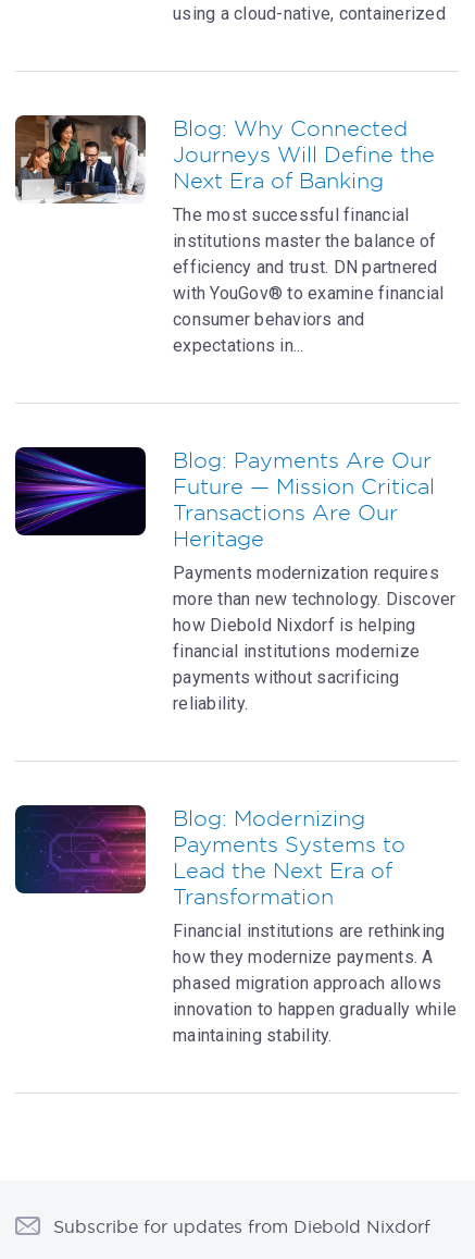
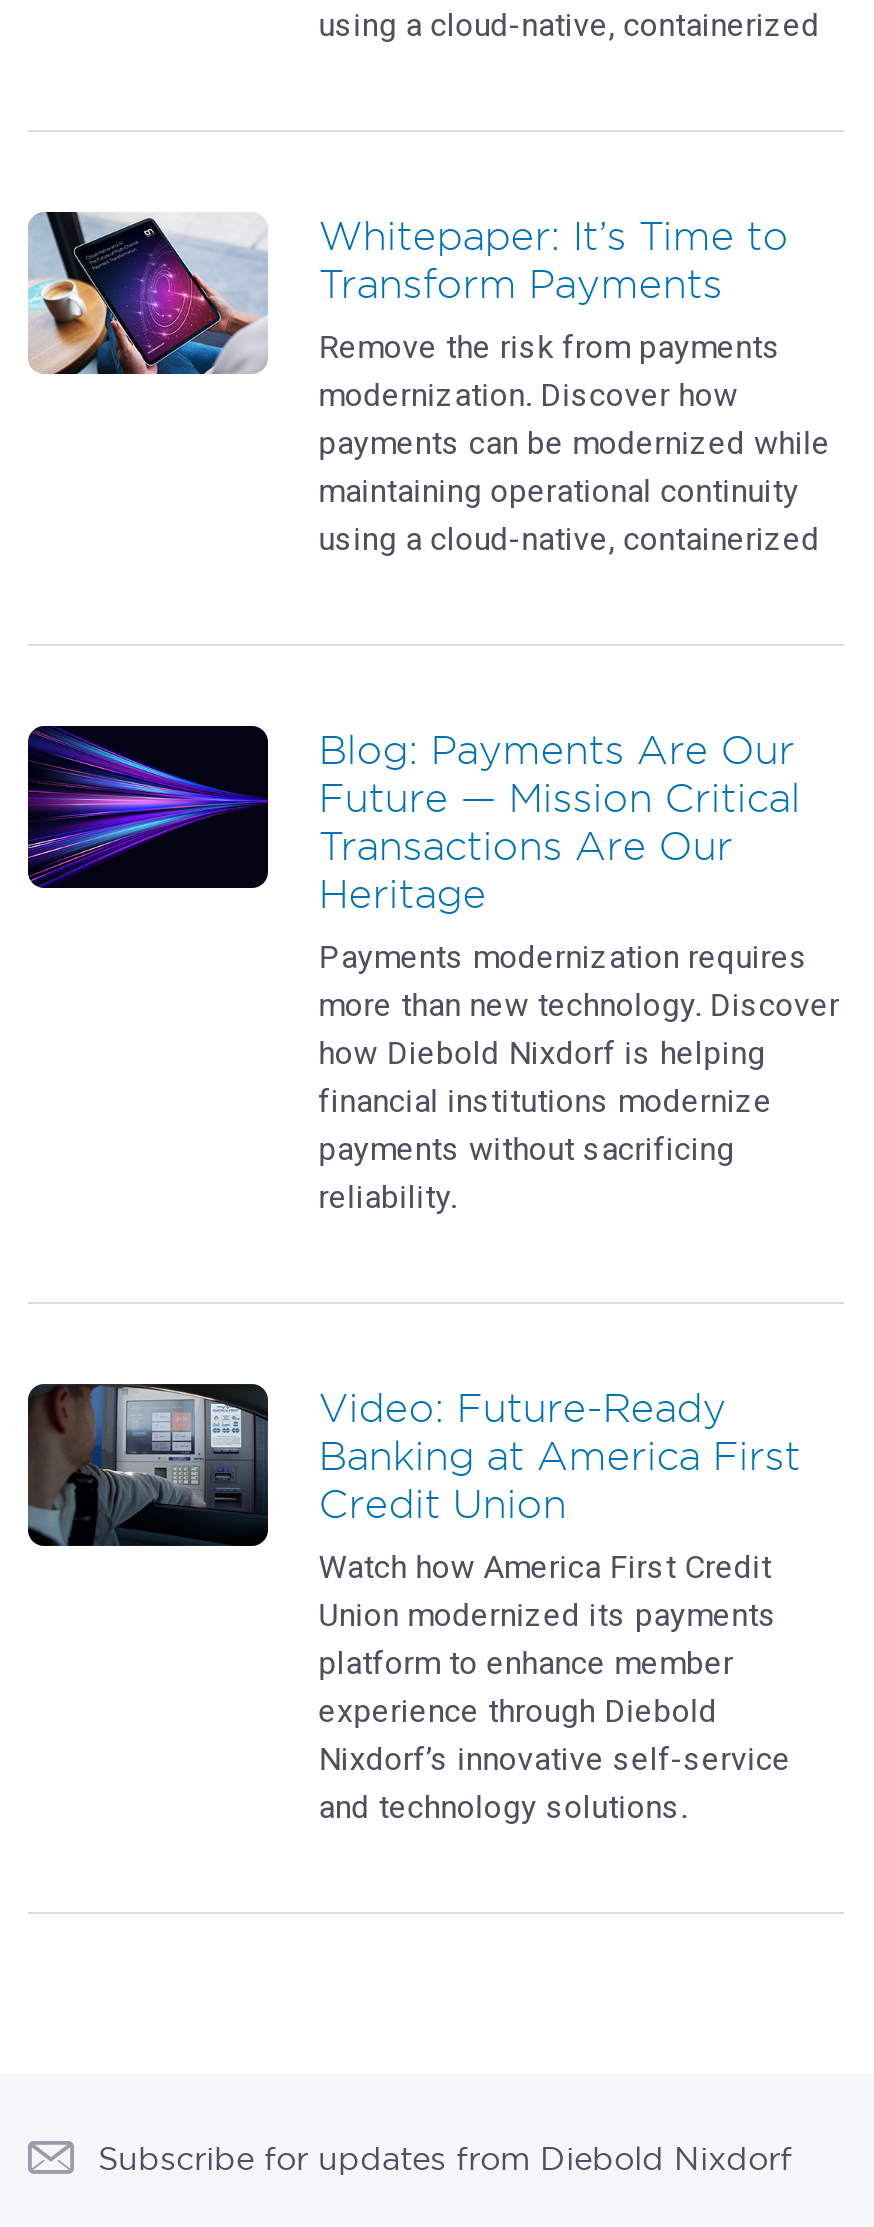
[14,114,444,356] [image] | Blog: Why Connected | Journeys Will Define the | Next Era of Banking | The most successful financial | institutions master the balance of | efficiency and trust. DN partnered | with YouGov® to examine financial | consumer behaviors and | expectations in... -> [28,210,830,558] [image] | Whitepaper: It’s Time to | Transform Payments | Remove the risk from payments | modernization. Discover how | payments can be modernized while | maintaining operational continuity | using a cloud-native, containerized
[15,804,457,1046] [image] | Blog: Modernizing | Payments Systems to | Lead the Next Era of | Transformation | Financial institutions are rethinking | how they modernize payments. A | phased migration approach allows | innovation to happen gradually while | maintaining stability. -> [28,1382,800,1826] [image] | Video: Future-Ready | Banking at America First | Credit Union | Watch how America First Credit | Union modernized its payments | platform to enhance member | experience through Diebold | Nixdorf’s innovative self-service | and technology solutions.

